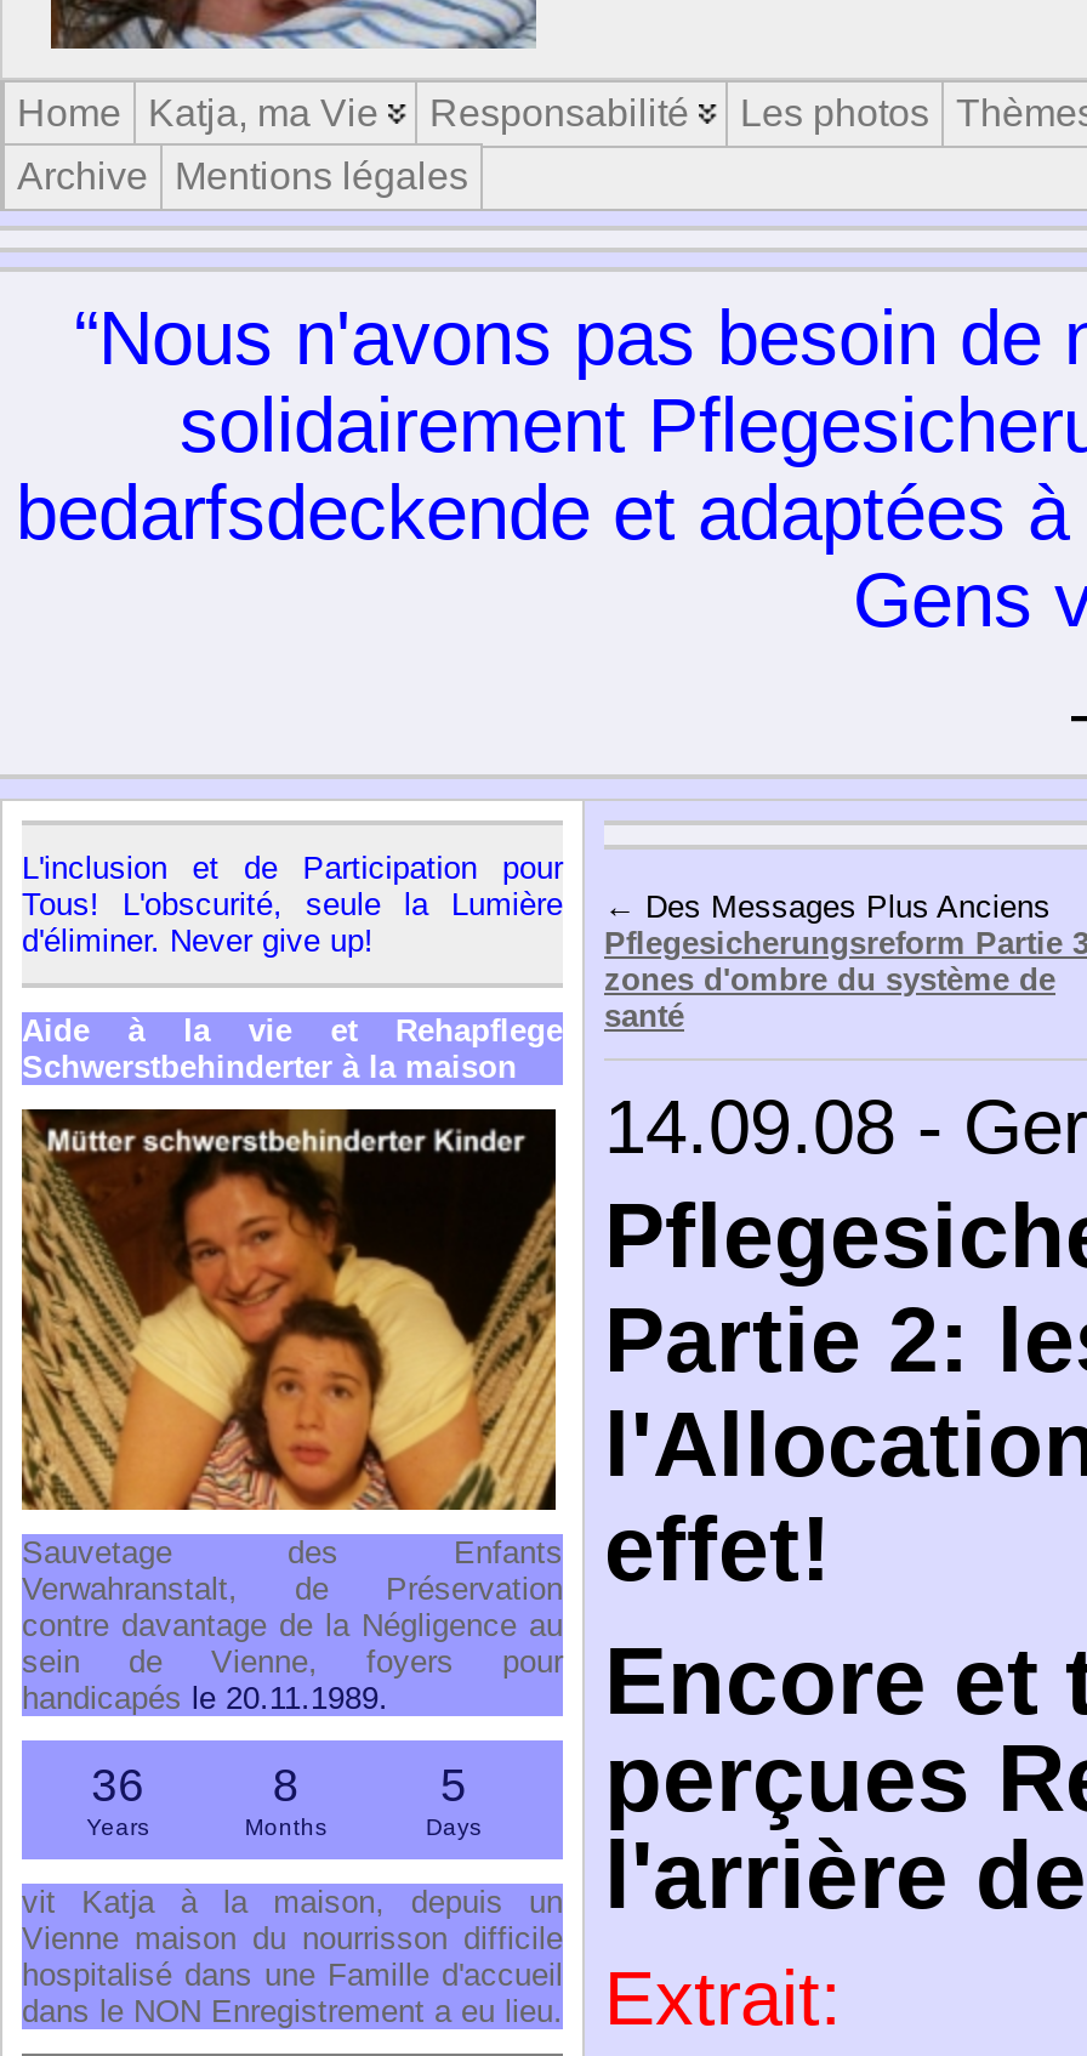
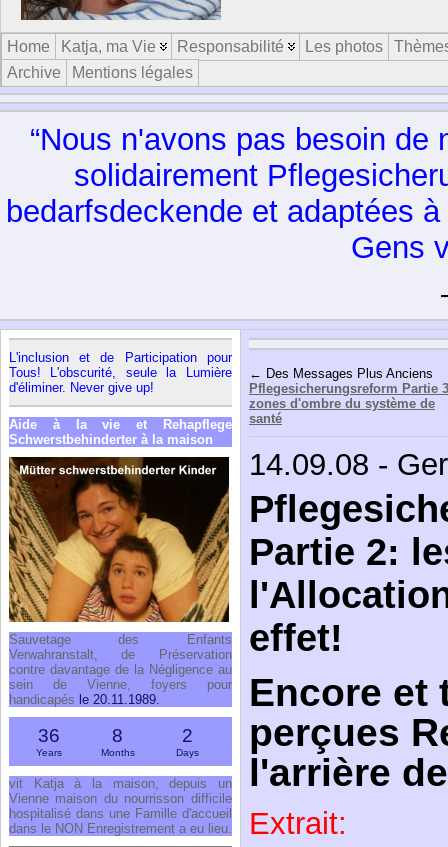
[440,1760,467,1811] 5 -> [181,725,192,746] 2

